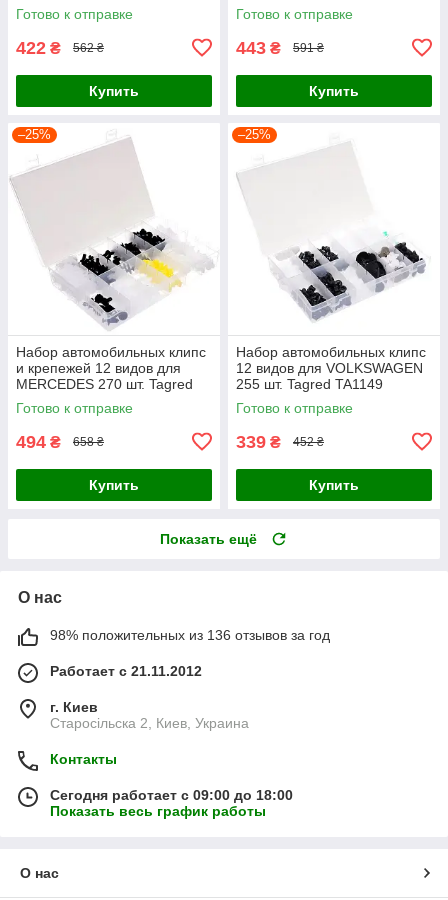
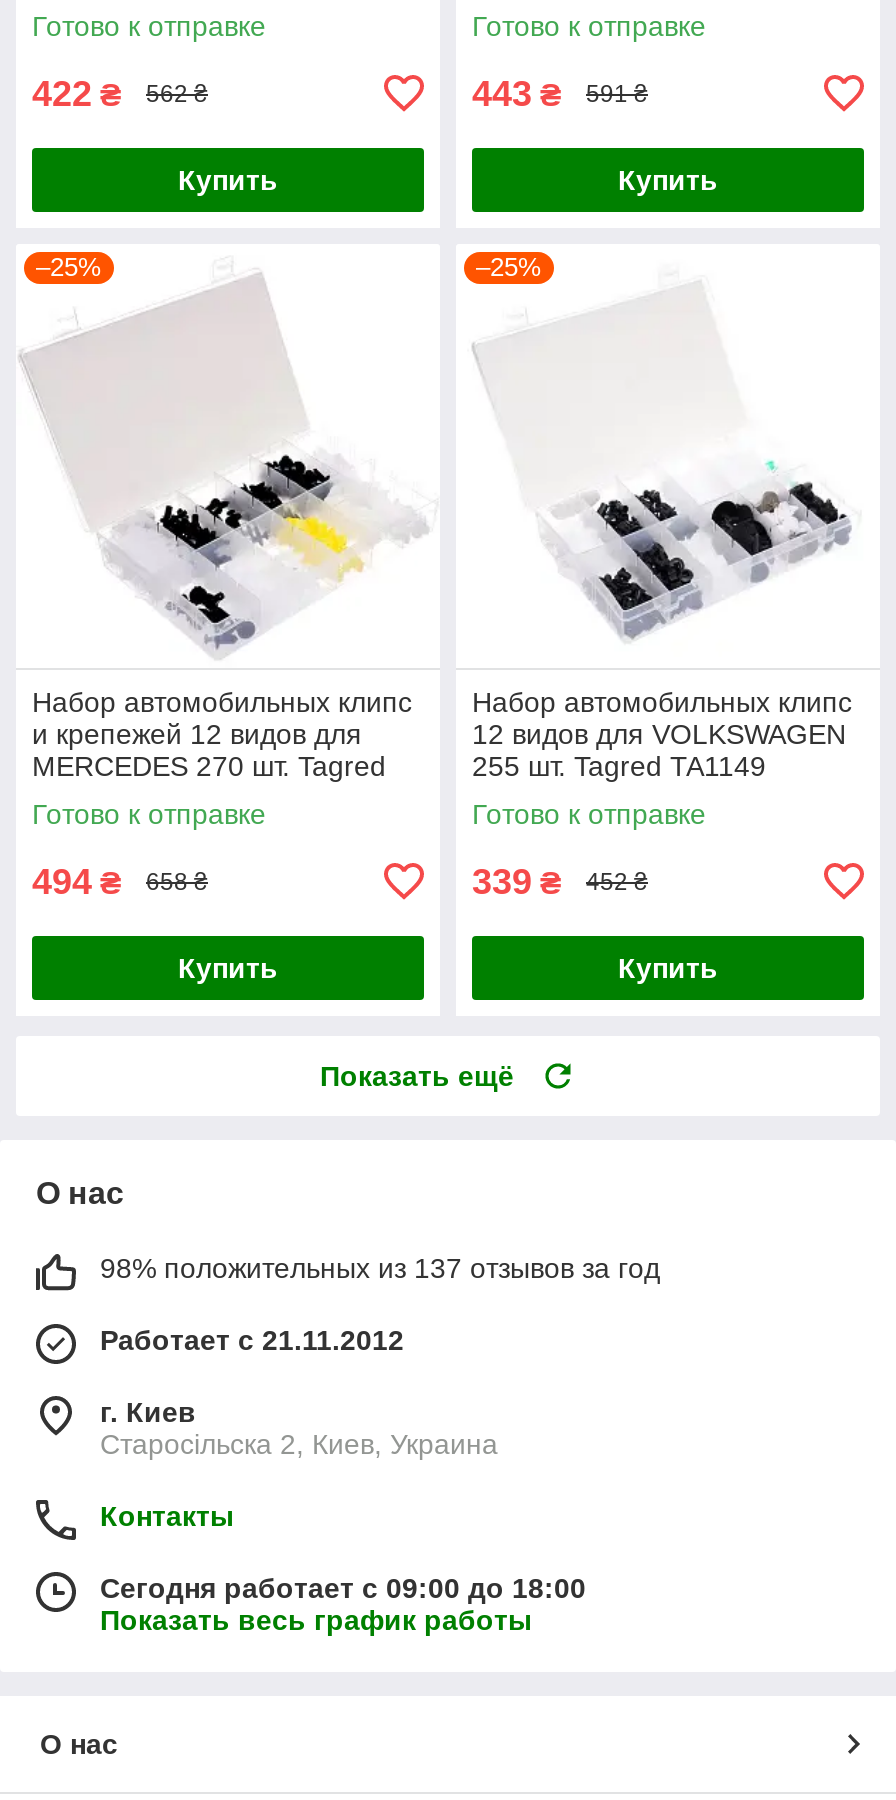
[50,627,330,643] 98% положительных из 136 отзывов за год -> [100,1252,660,1284] 98% положительных из 137 отзывов за год

